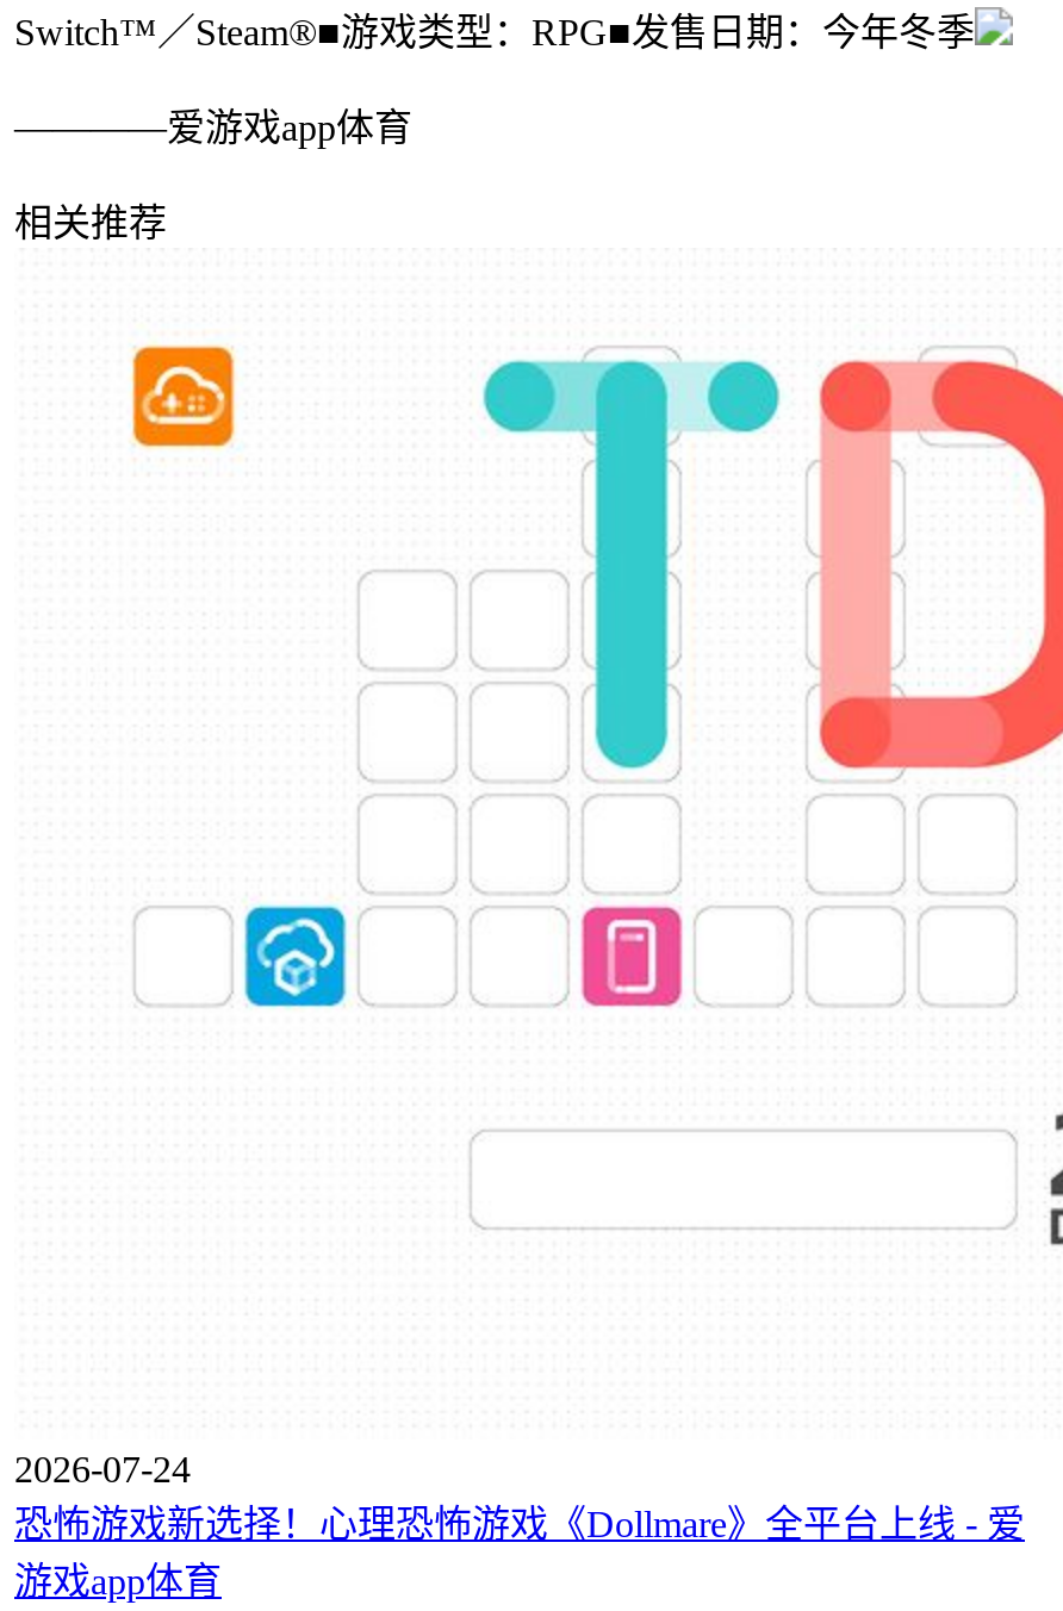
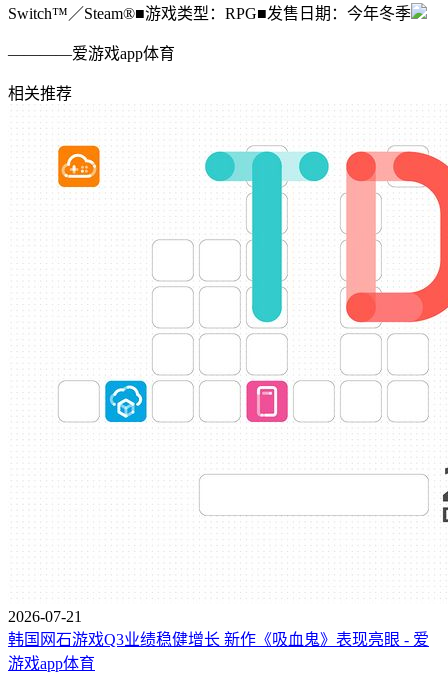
[14,1449,1025,1544] 2026-07-24 | 恐怖游戏新选择！心理恐怖游戏《Dollmare》全平台上线 - 爱 -> [8,608,429,648] 2026-07-21 | 韩国网石游戏Q3业绩稳健增长 新作《吸血鬼》表现亮眼 - 爱

